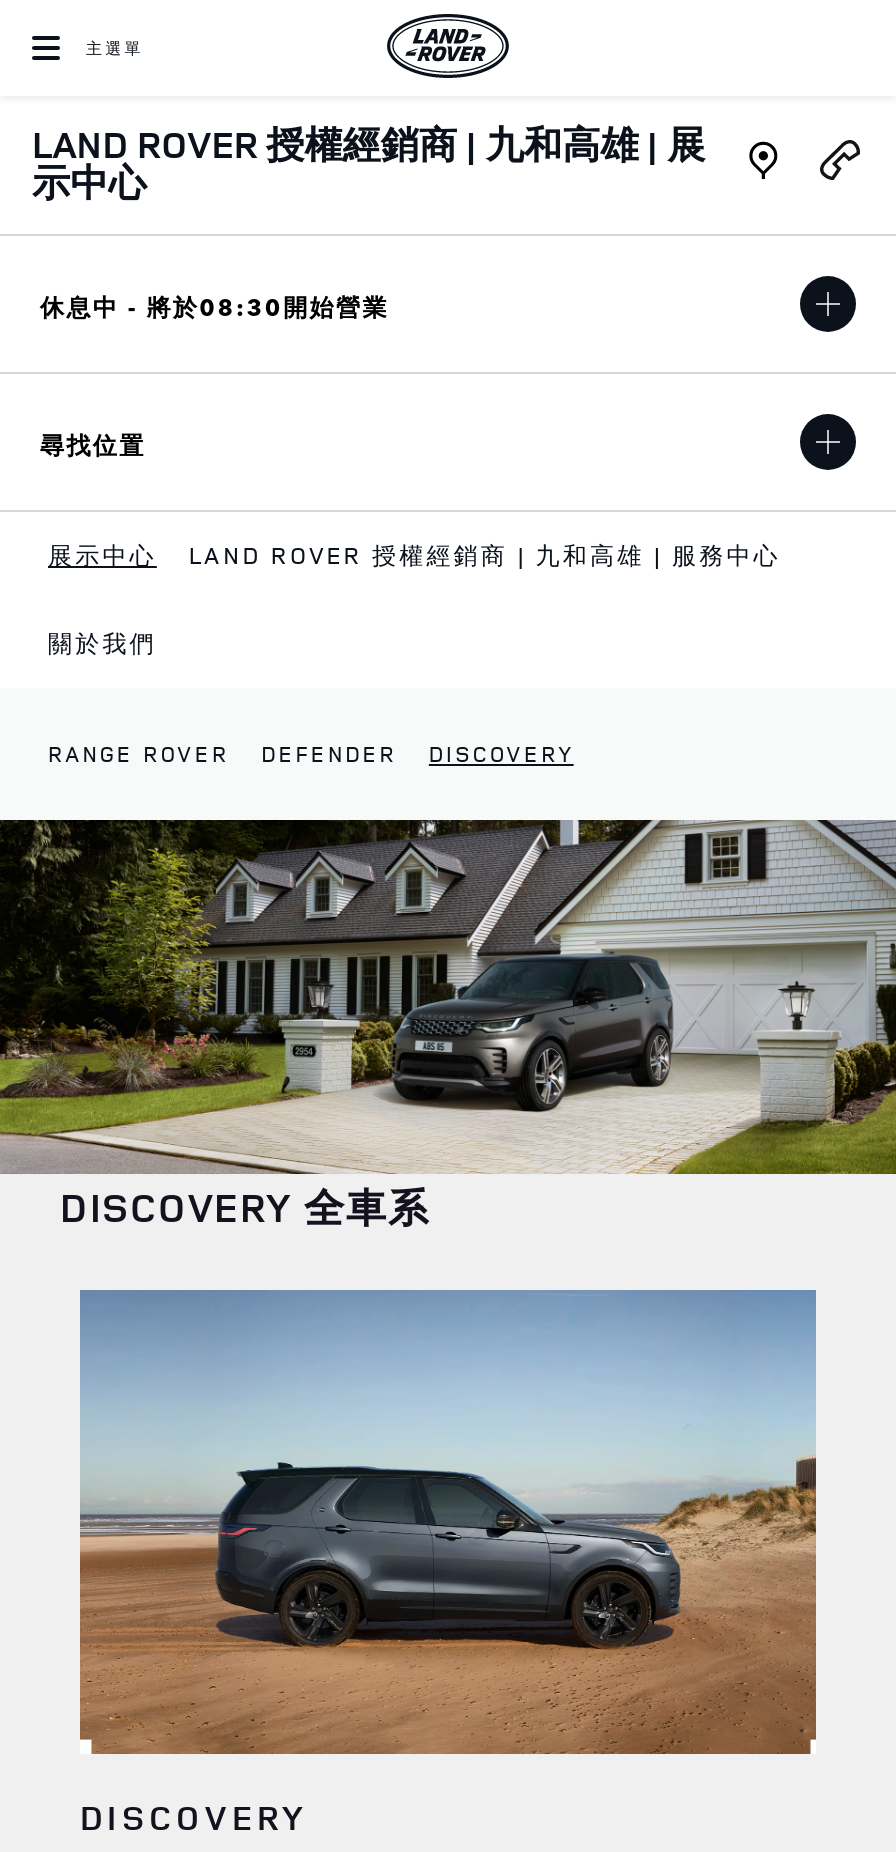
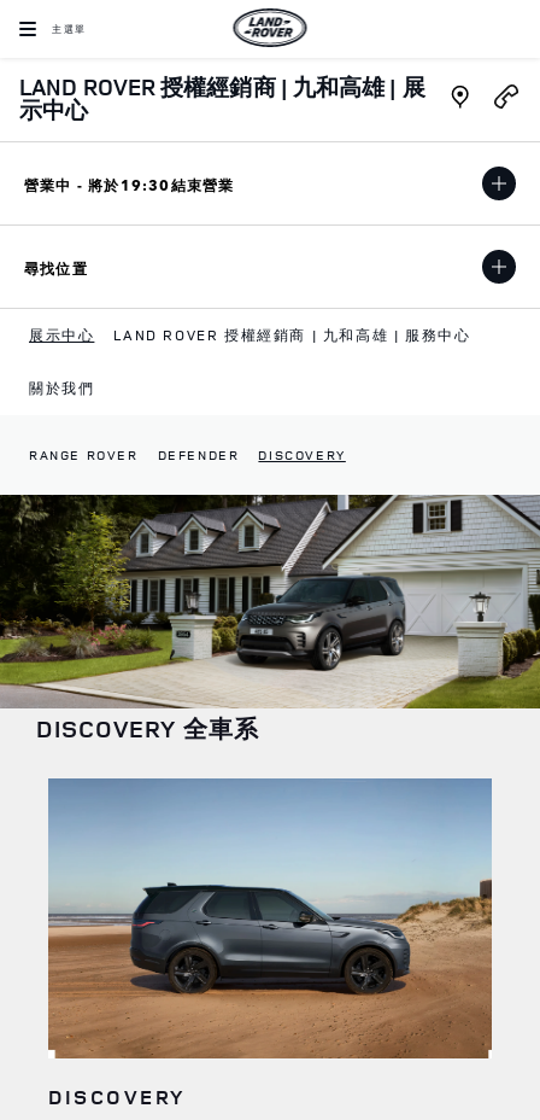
[40,287,389,321] 休息中 - 將於08:30開始營業 -> [24,173,234,194] 營業中 - 將於19:30結束營業

